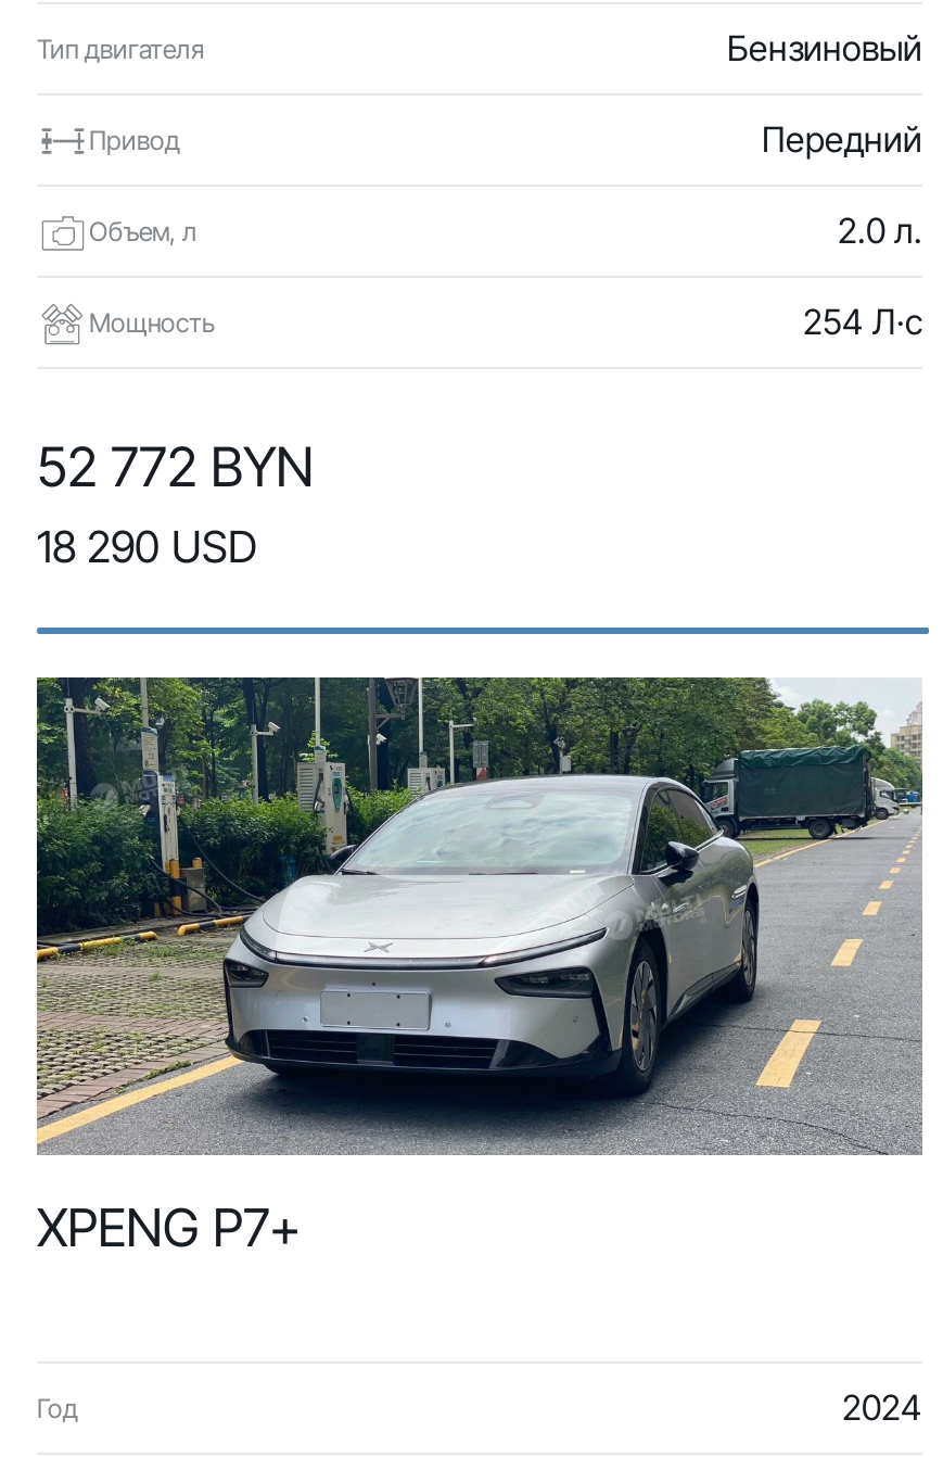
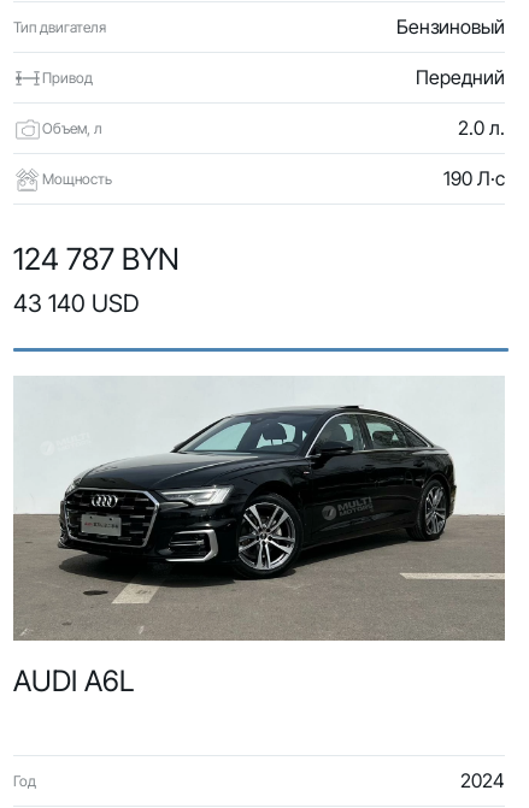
[803,300,922,343] 254 Л·с -> [443,166,505,190] 190 Л·с
[37,434,315,573] 52 772 BYN | 18 290 USD -> [13,241,180,318] 124 787 BYN | 43 140 USD
[35,675,925,1259] [image] | XPENG P7+ -> [13,376,505,698] [image] | AUDI A6L

